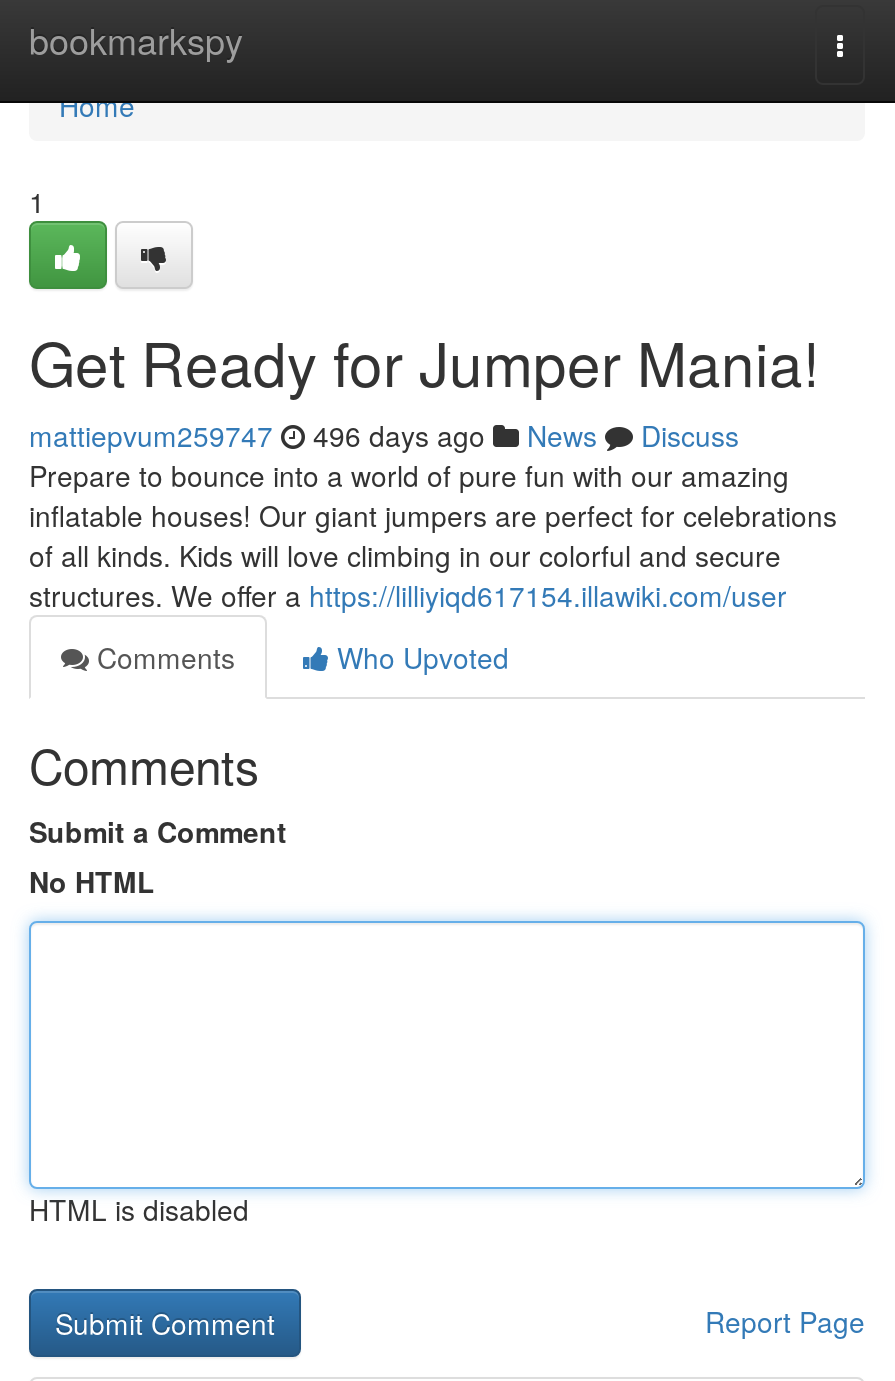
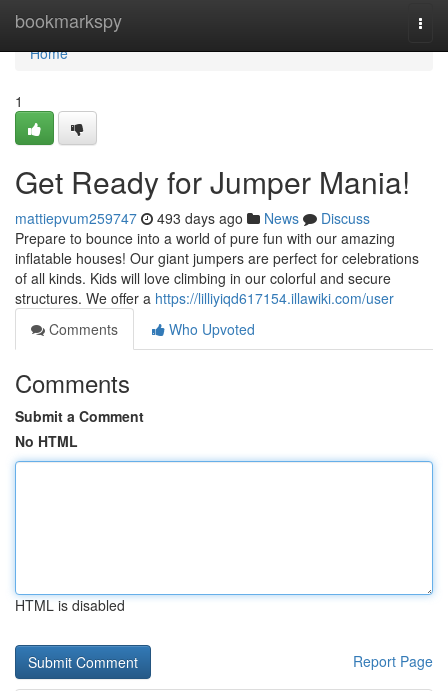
[29,415,739,455] mattiepvum259747 496 days ago News Discuss -> [15,208,370,228] mattiepvum259747 493 days ago News Discuss

